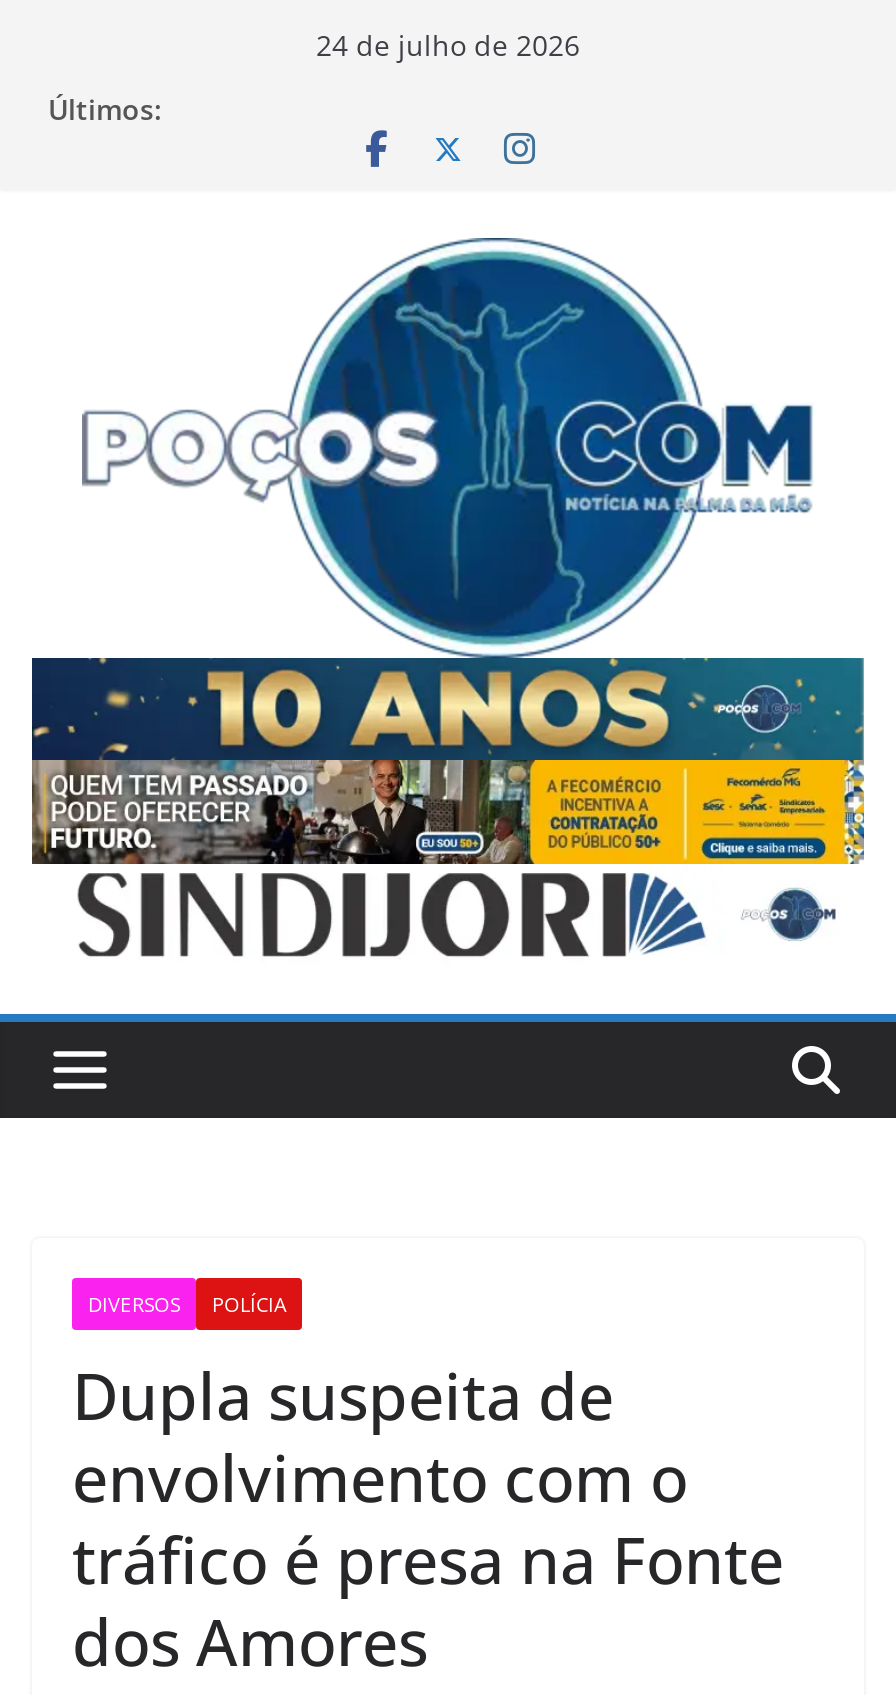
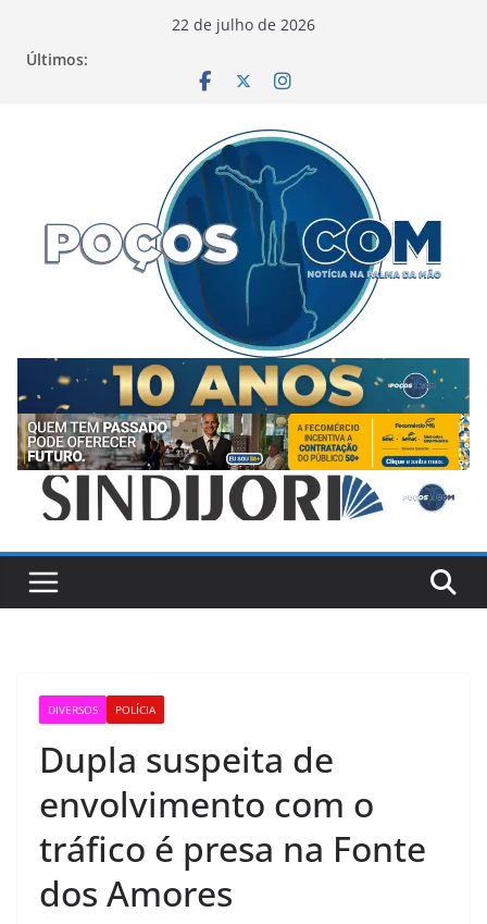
[316,26,580,64] 24 de julho de 2026 -> [172,14,315,35] 22 de julho de 2026

